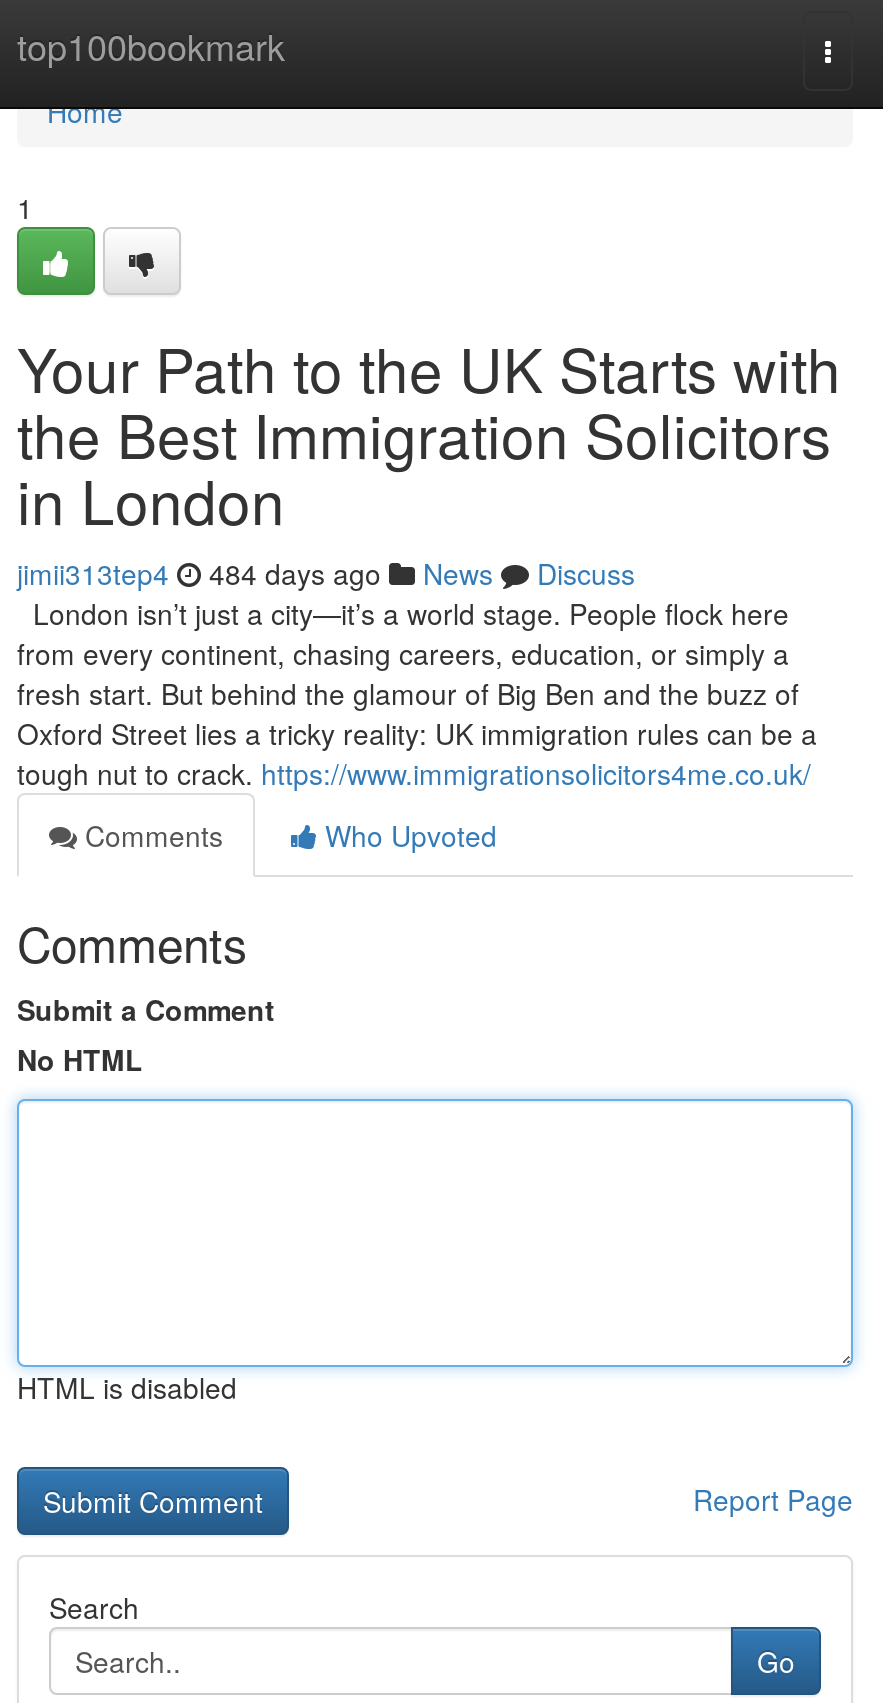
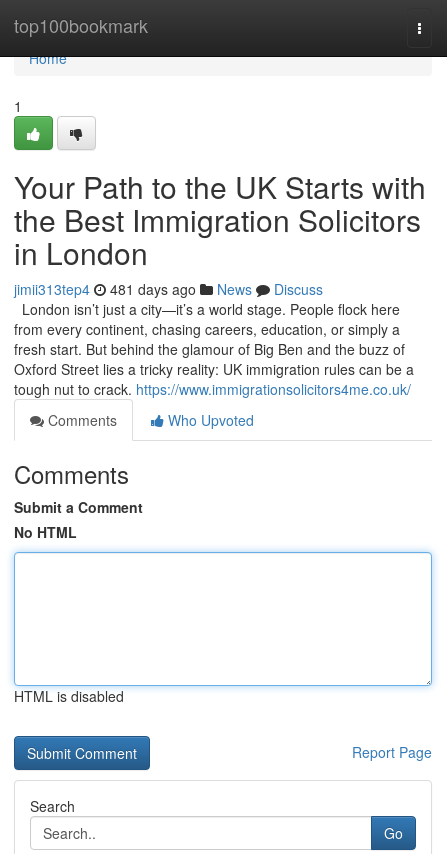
[17,553,635,593] jimii313tep4 484 days ago News Discuss -> [14,279,323,299] jimii313tep4 481 days ago News Discuss

